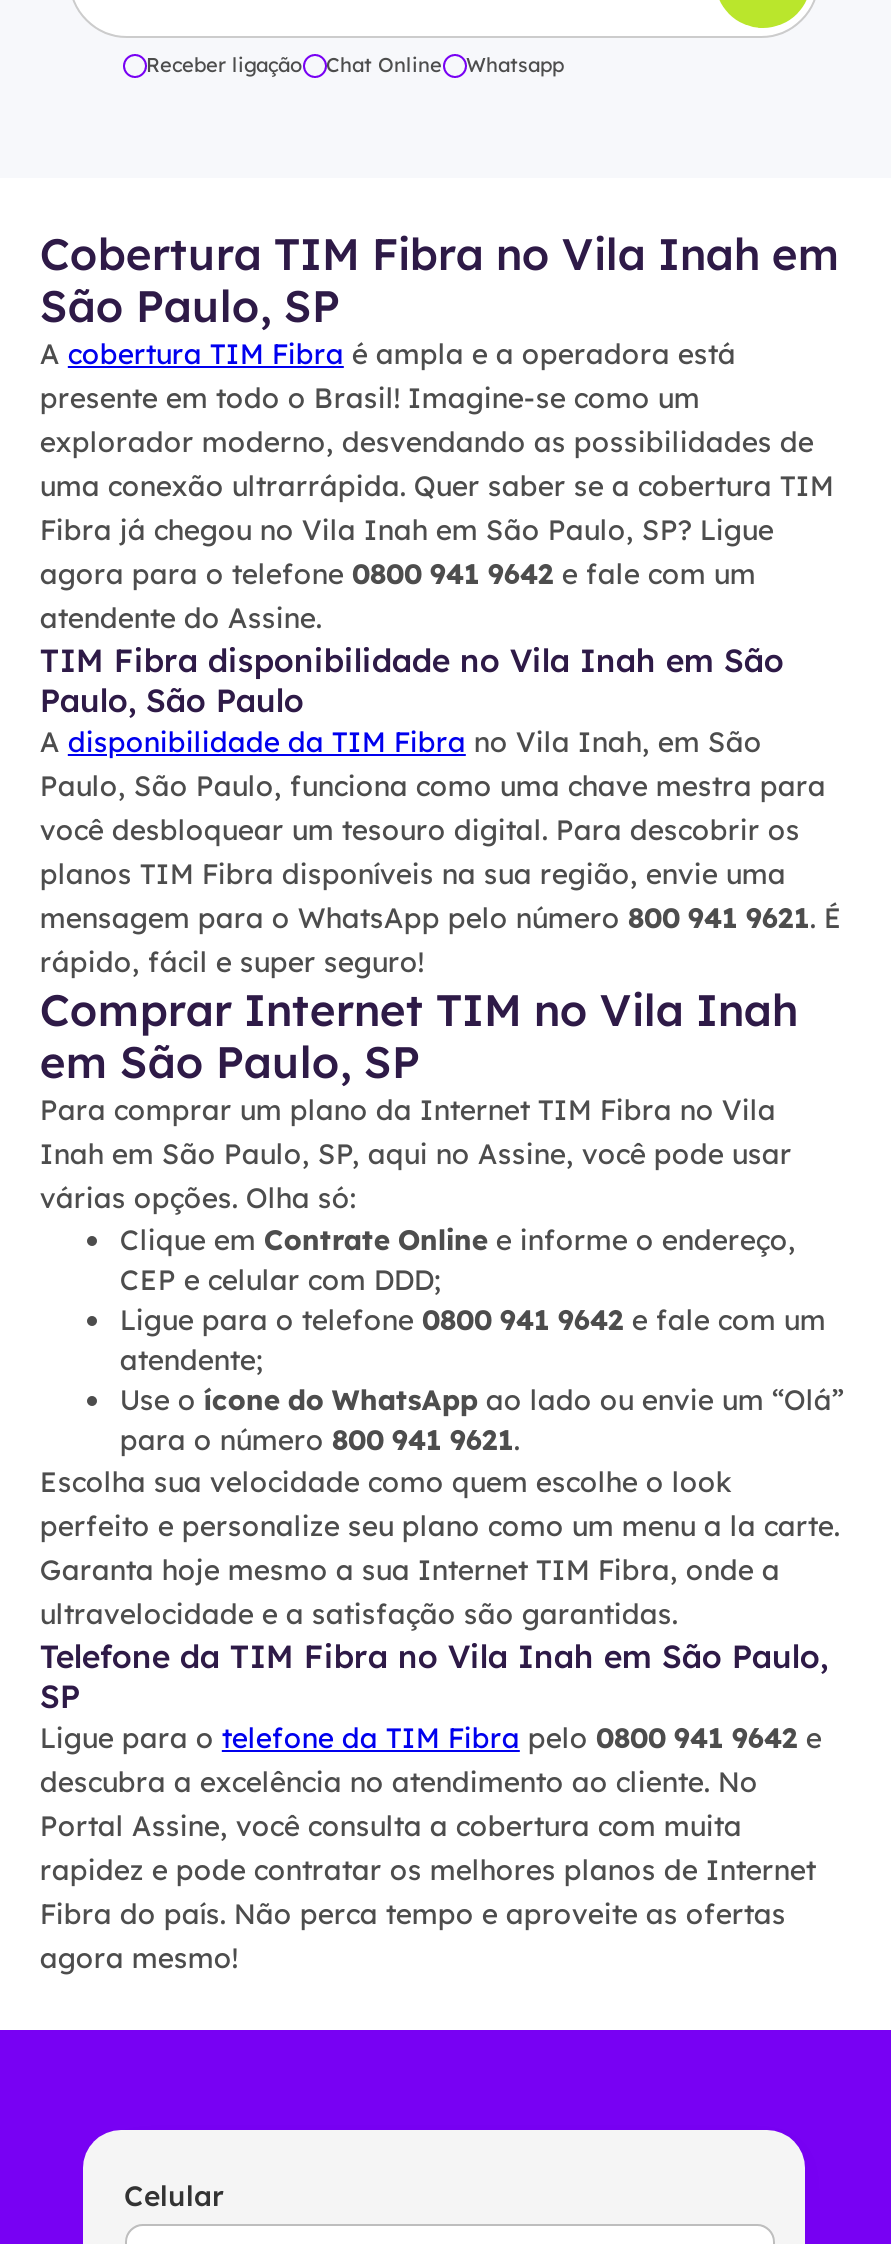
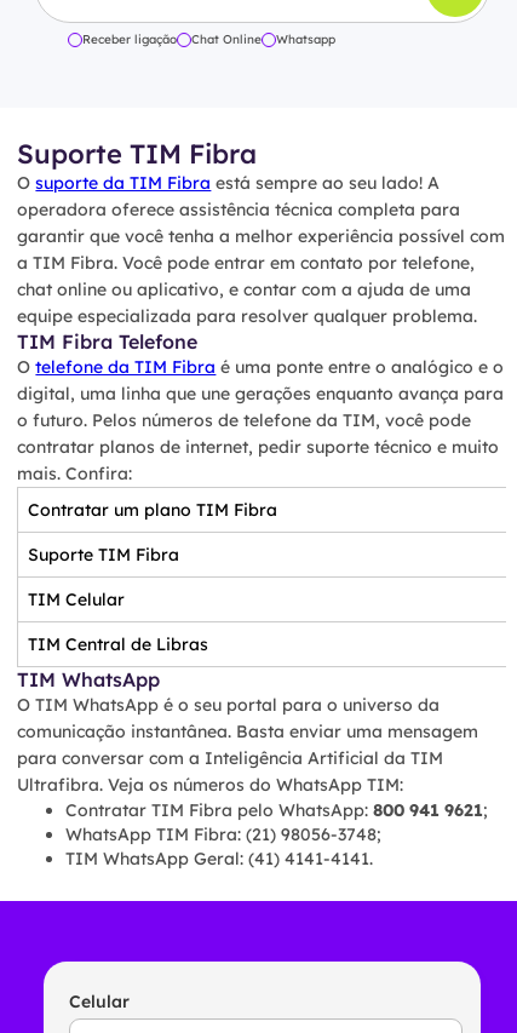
[40,227,844,1977] Cobertura TIM Fibra no Vila Inah em | São Paulo, SP | A cobertura TIM Fibra é ampla e a operadora está | presente em todo o Brasil! Imagine-se como um | explorador moderno, desvendando as possibilidades de | uma conexão ultrarrápida. Quer saber se a cobertura TIM | Fibra já chegou no Vila Inah em São Paulo, SP? Ligue | agora para o telefone 0800 941 9642 e fale com um | atendente do Assine. | TIM Fibra disponibilidade no Vila Inah em São | Paulo, São Paulo | A disponibilidade da TIM Fibra no Vila Inah, em São | Paulo, São Paulo, funciona como uma chave mestra para | você desbloquear um tesouro digital. Para descobrir os | planos TIM Fibra disponíveis na sua região, envie uma | mensagem para o WhatsApp pelo número 800 941 9621. É | rápido, fácil e super seguro! | Comprar Internet TIM no Vila Inah | em São Paulo, SP | Para comprar um plano da Internet TIM Fibra no Vila | Inah em São Paulo, SP, aqui no Assine, você pode usar | várias opções. Olha só: | Clique em Contrate Online e informe o endereço, | CEP e celular com DDD; | Ligue para o telefone 0800 941 9642 e fale com um | atendente; | Use o ícone do WhatsApp ao lado ou envie um “Olá” | para o número 800 941 9621. | Escolha sua velocidade como quem escolhe o look | perfeito e personalize seu plano como um menu a la carte. | Garanta hoje mesmo a sua Internet TIM Fibra, onde a | ultravelocidade e a satisfação são garantidas. | Telefone da TIM Fibra no Vila Inah em São Paulo, | SP | Ligue para o telefone da TIM Fibra pelo 0800 941 9642 e | descubra a excelência no atendimento ao cliente. No | Portal Assine, você consulta a cobertura com muita | rapidez e pode contratar os melhores planos de Internet | Fibra do país. Não perca tempo e aproveite as ofertas | agora mesmo! -> [17,137,505,870] Suporte TIM Fibra | O suporte da TIM Fibra está sempre ao seu lado! A | operadora oferece assistência técnica completa para | garantir que você tenha a melhor experiência possível com | a TIM Fibra. Você pode entrar em contato por telefone, | chat online ou aplicativo, e contar com a ajuda de uma | equipe especializada para resolver qualquer problema. | TIM Fibra Telefone | O telefone da TIM Fibra é uma ponte entre o analógico e o | digital, uma linha que une gerações enquanto avança para | o futuro. Pelos números de telefone da TIM, você pode | contratar planos de internet, pedir suporte técnico e muito | mais. Confira: | Contratar um plano TIM Fibra | Suporte TIM Fibra | TIM Celular | TIM Central de Libras | TIM WhatsApp | O TIM WhatsApp é o seu portal para o universo da | comunicação instantânea. Basta enviar uma mensagem | para conversar com a Inteligência Artificial da TIM | Ultrafibra. Veja os números do WhatsApp TIM: | Contratar TIM Fibra pelo WhatsApp: 800 941 9621; | WhatsApp TIM Fibra: (21) 98056-3748; | TIM WhatsApp Geral: (41) 4141-4141.

